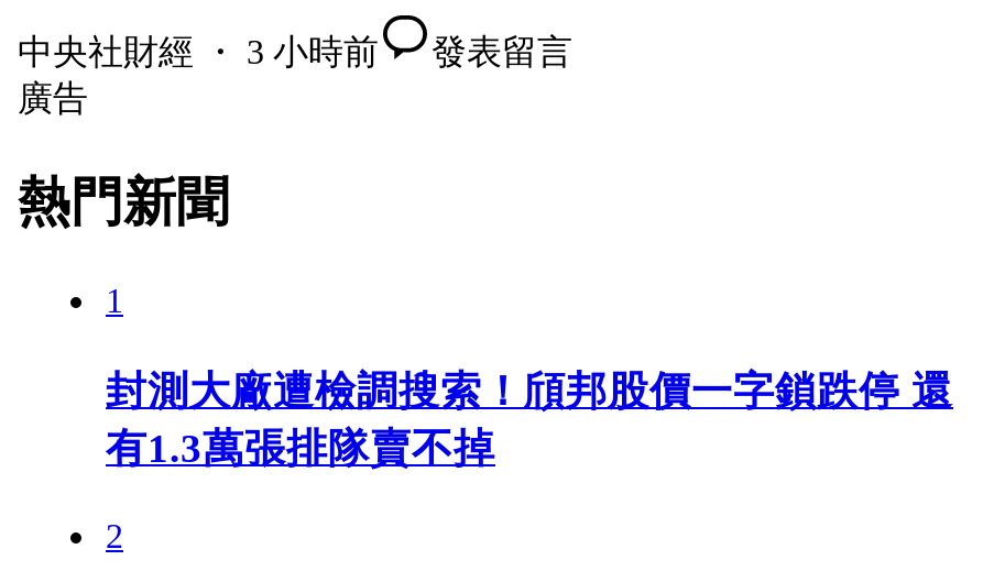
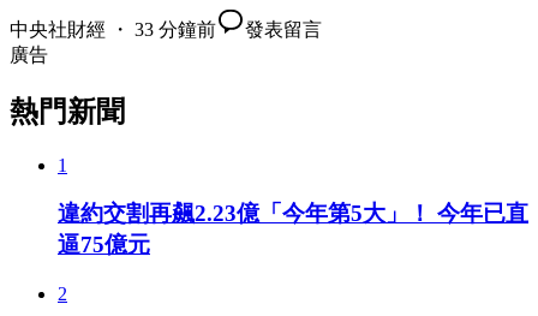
[18,34,379,71] 中央社財經 ・ 3 小時前 -> [10,19,216,40] 中央社財經 ・ 33 分鐘前
[106,367,953,471] 封測大廠遭檢調搜索！頎邦股價一字鎖跌停 還 | 有1.3萬張排隊賣不掉 -> [58,201,528,258] 違約交割再飆2.23億「今年第5大」！ 今年已直 | 逼75億元

